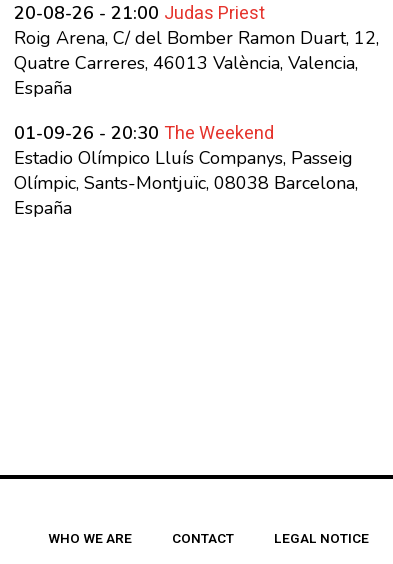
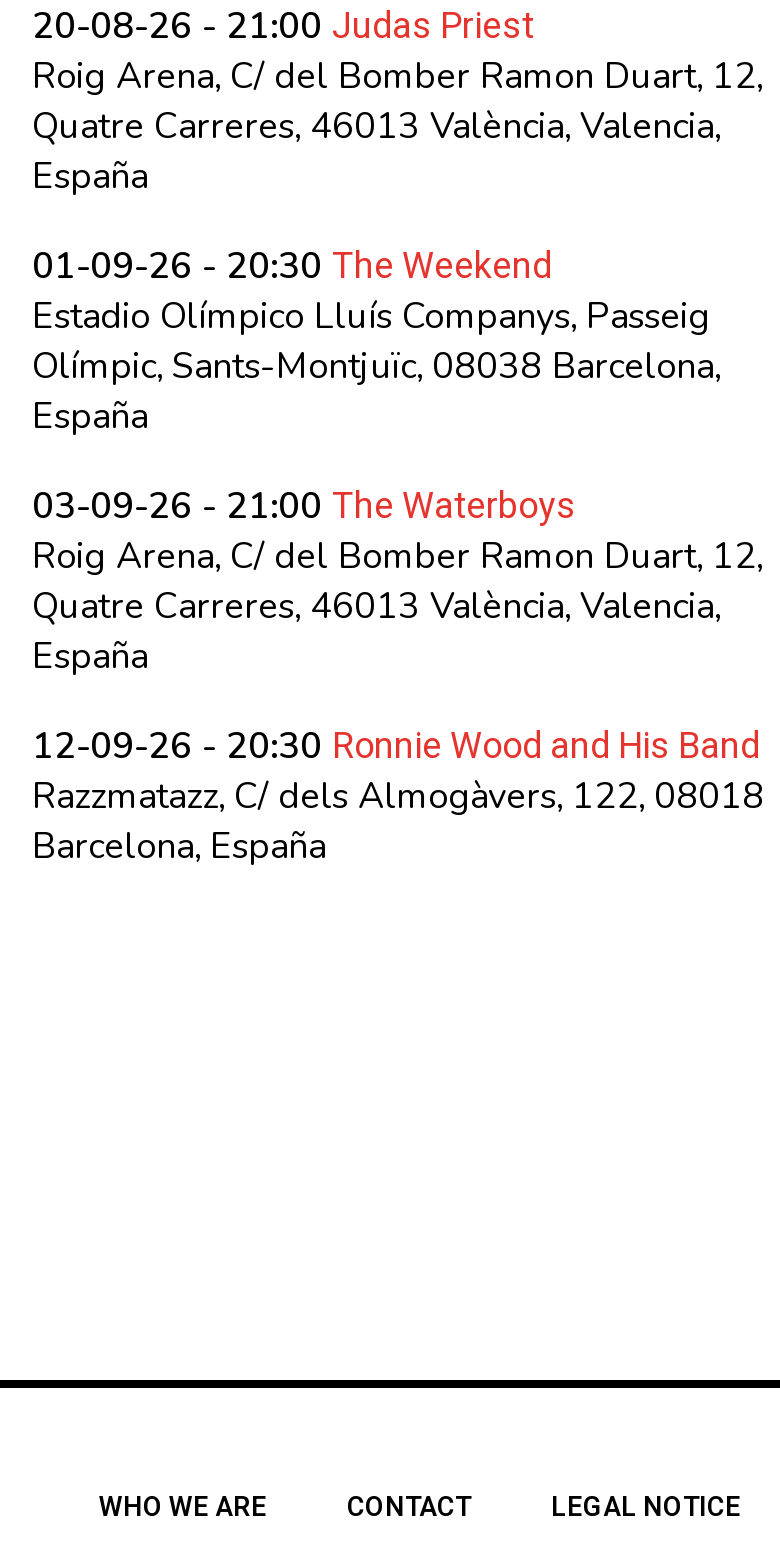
none -> [32,480,764,870] 03-09-26 - 21:00 The Waterboys | Roig Arena, C/ del Bomber Ramon Duart, 12, | Quatre Carreres, 46013 València, Valencia, | España | 12-09-26 - 20:30 Ronnie Wood and His Band | Razzmatazz, C/ dels Almogàvers, 122, 08018 | Barcelona, España

